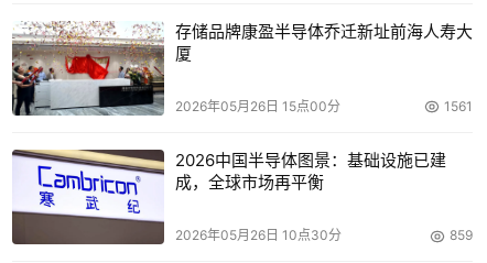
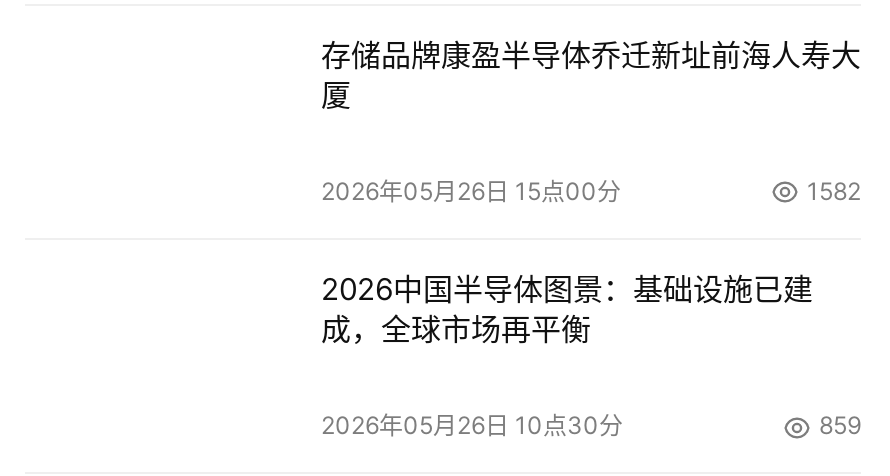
[11,21,165,117] [image] -> none
[444,98,473,115] 1561 -> [807,176,861,206] 1582
[11,149,165,245] [image] -> none

